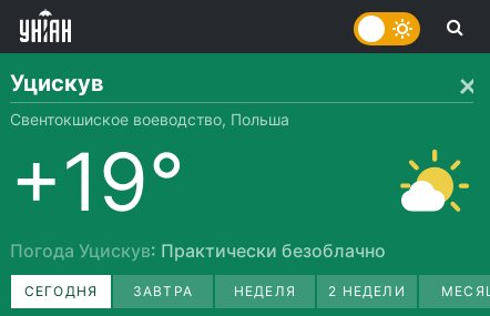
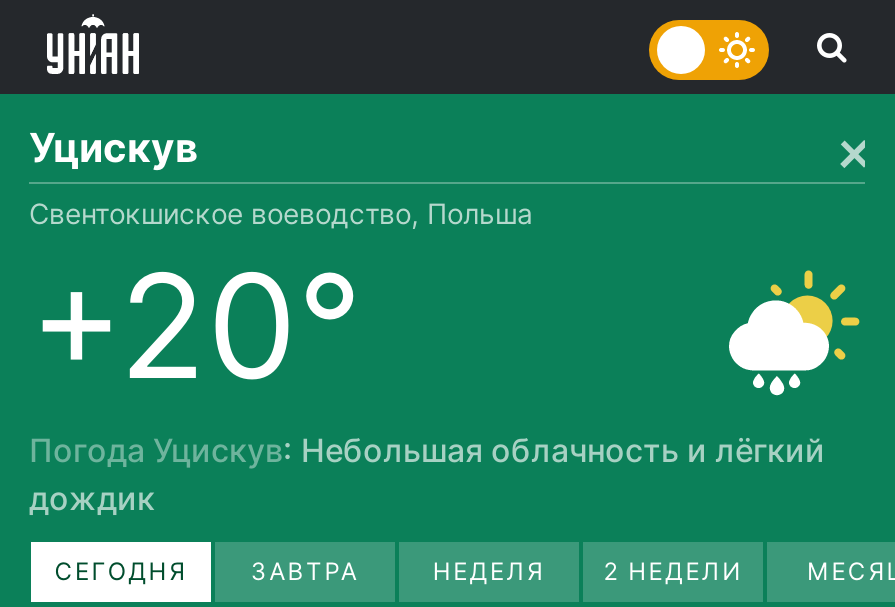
[10,133,470,262] [image] | +19° | Погода Уцискув: Практически безоблачно -> [29,238,861,518] [image] | +20° | Погода Уцискув: Небольшая облачность и лёгкий | дождик

